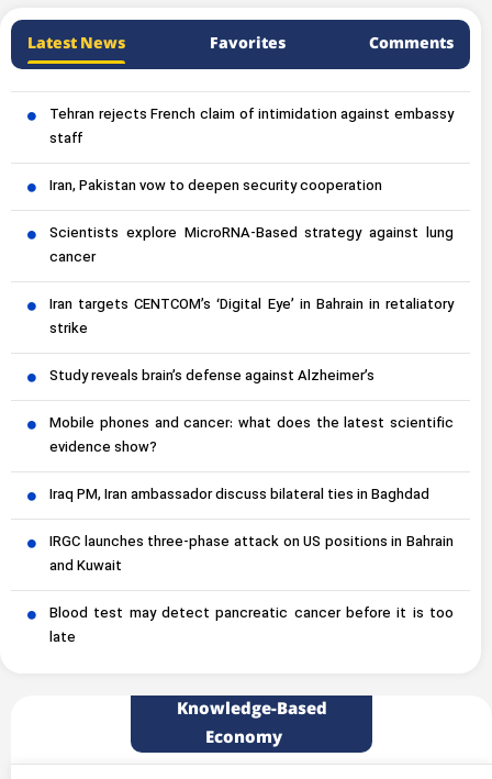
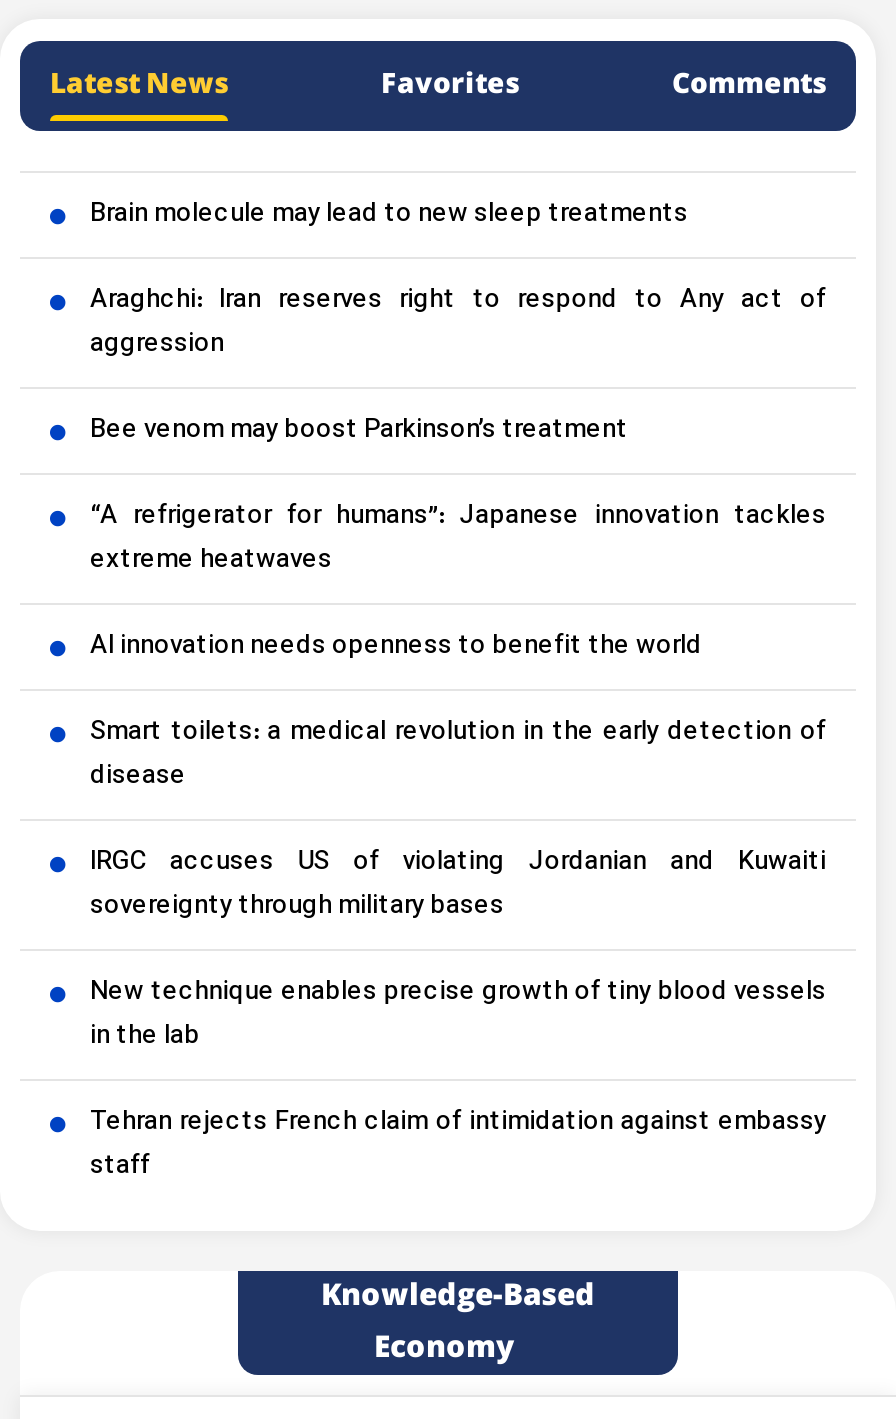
none -> [90,196,826,1058] Brain molecule may lead to new sleep treatments | Araghchi: Iran reserves right to respond to Any act of | aggression | Bee venom may boost Parkinson’s treatment | “A refrigerator for humans”: Japanese innovation tackles | extreme heatwaves | AI innovation needs openness to benefit the world | Smart toilets: a medical revolution in the early detection of | disease | IRGC accuses US of violating Jordanian and Kuwaiti | sovereignty through military bases | New technique enables precise growth of tiny blood vessels | in the lab
moved [49,105,454,151] -> [90,1104,826,1188]: Tehran rejects French claim of intimidation against embassy | staff
[49,176,454,650] Iran, Pakistan vow to deepen security cooperation | Scientists explore MicroRNA-Based strategy against lung | cancer | Iran targets CENTCOM’s ‘Digital Eye’ in Bahrain in retaliatory | strike | Study reveals brain’s defense against Alzheimer’s | Mobile phones and cancer: what does the latest scientific | evidence show? | Iraq PM, Iran ambassador discuss bilateral ties in Baghdad | IRGC launches three-phase attack on US positions in Bahrain | and Kuwait | Blood test may detect pancreatic cancer before it is too | late -> none

